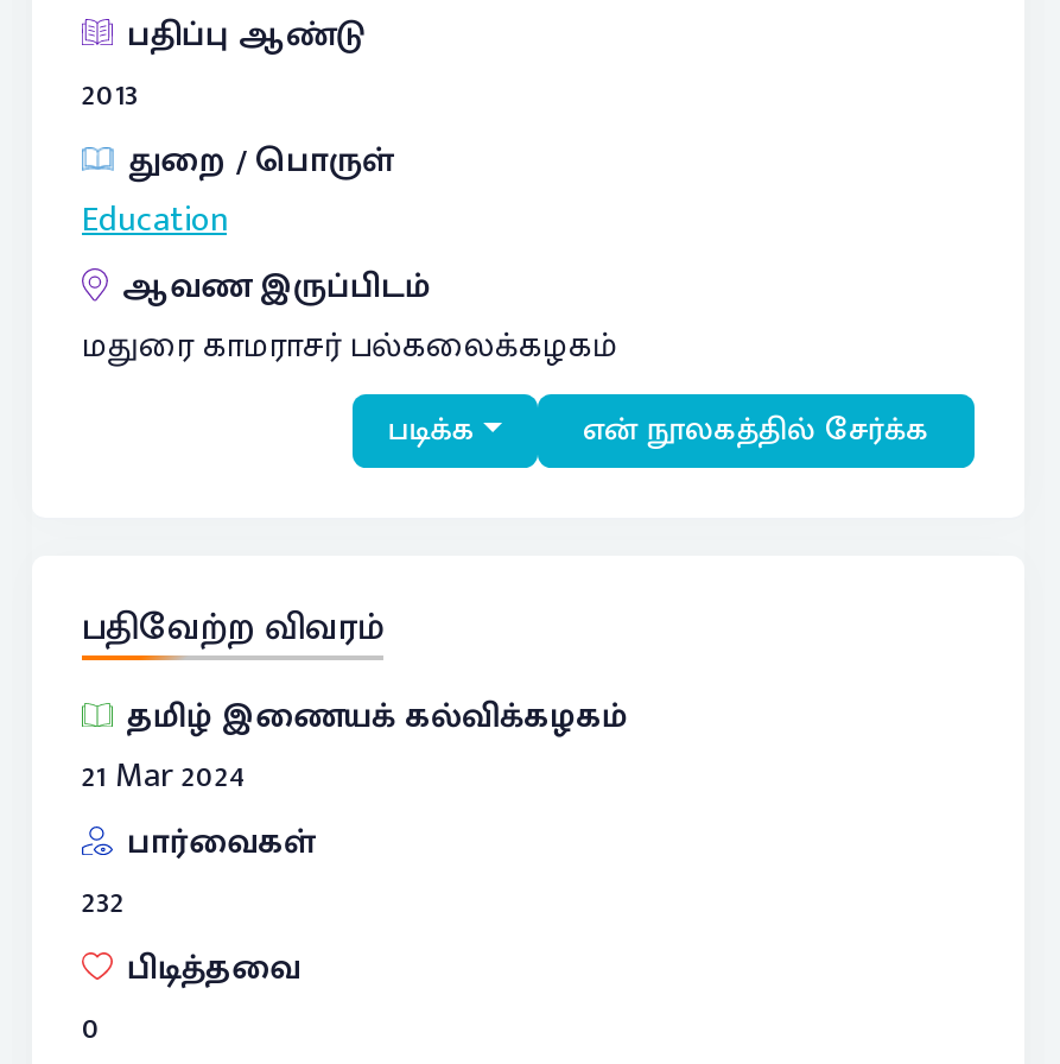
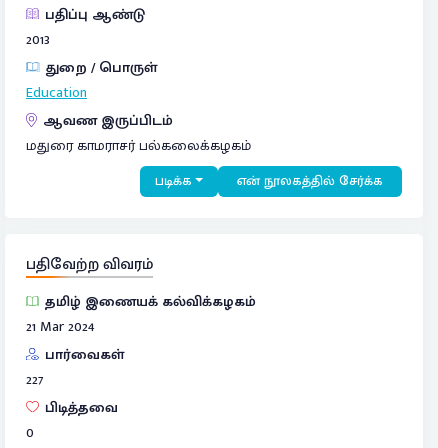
[82,874,125,931] 232 -> [26,368,43,392] 227

